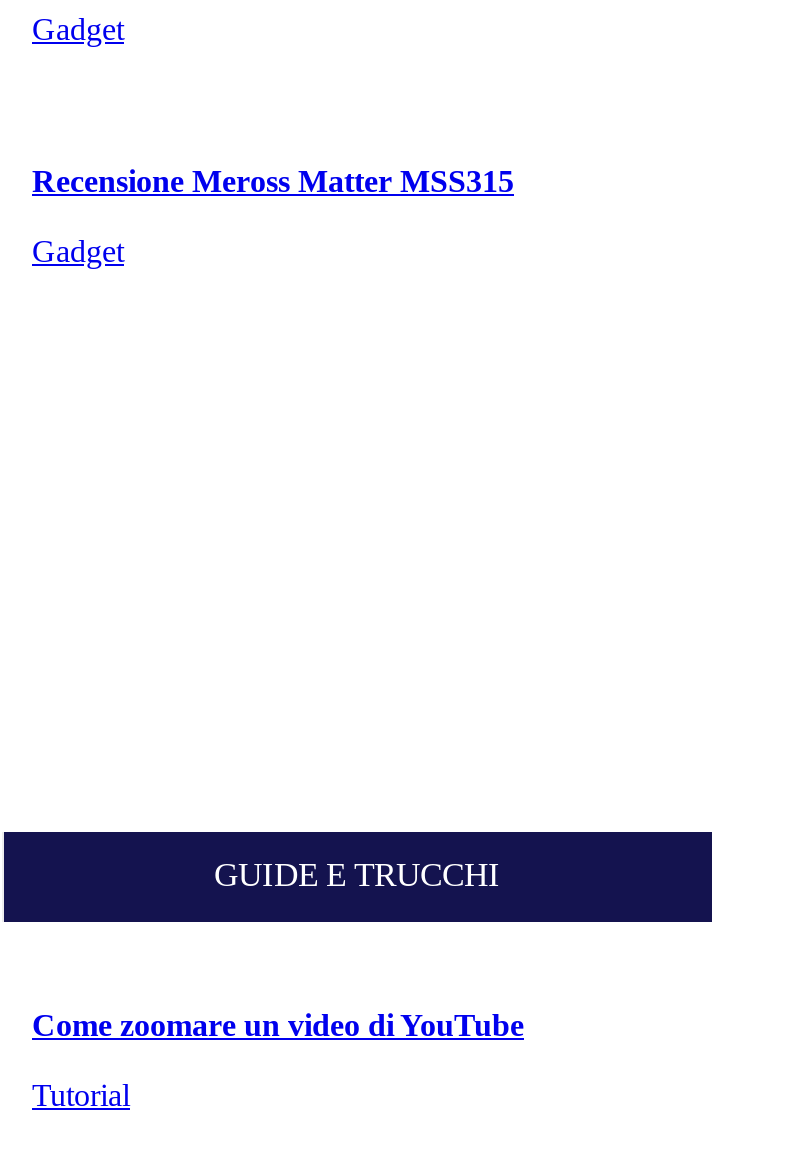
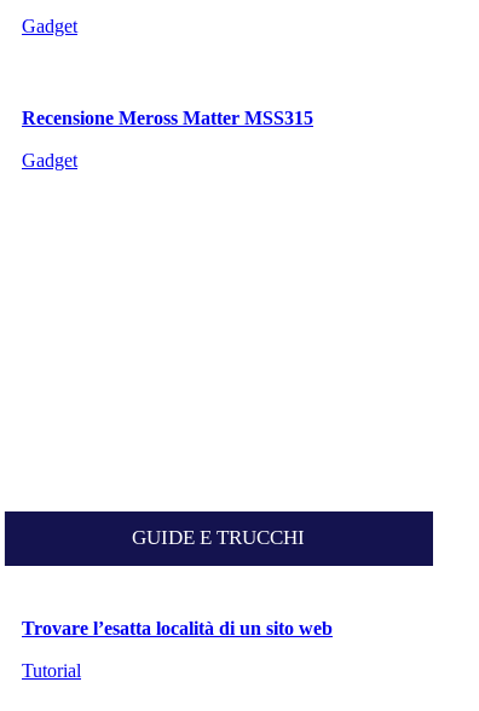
[32,1008,524,1042] Come zoomare un video di YouTube -> [22,618,333,638] Trovare l’esatta località di un sito web

